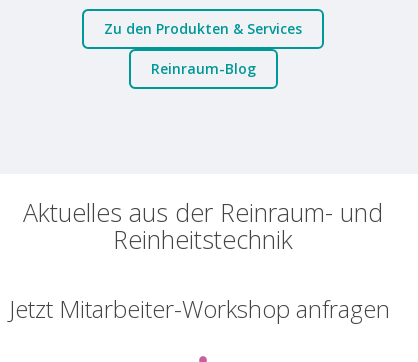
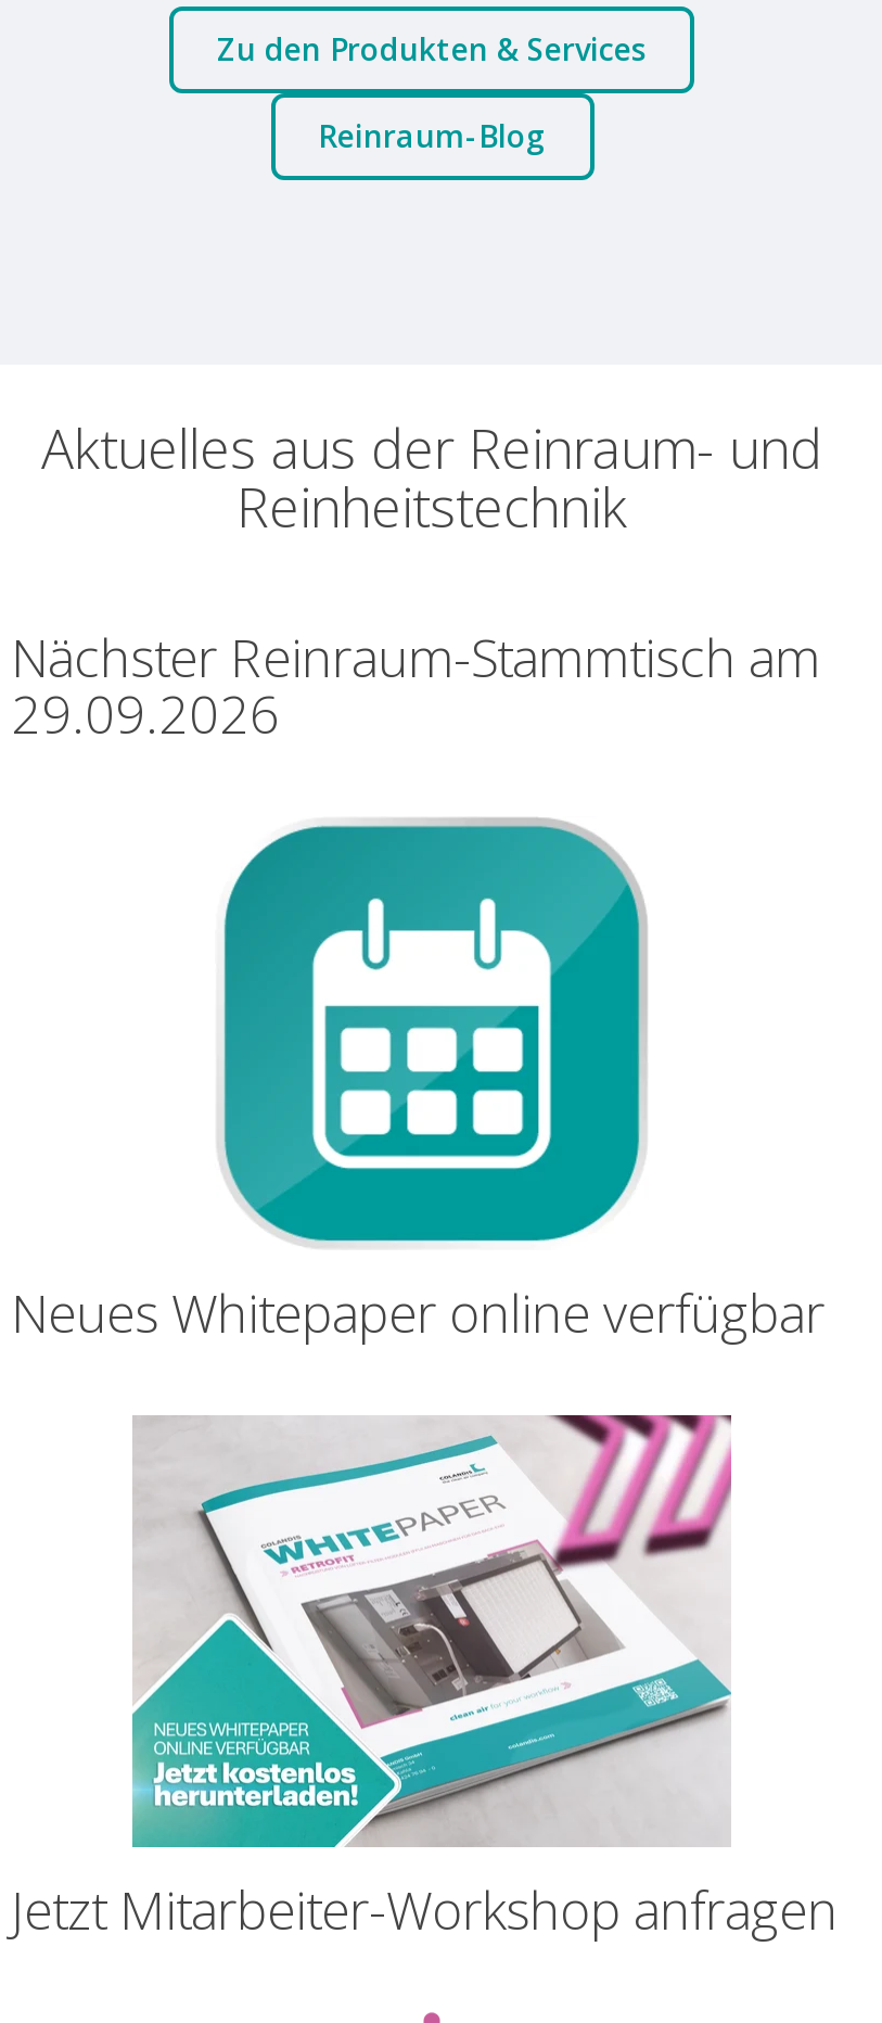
none -> [11,620,820,748] Nächster Reinraum-Stammtisch am | 29.09.2026
none -> [11,818,825,1347] [image] | Neues Whitepaper online verfügbar
none -> [130,1413,733,1852] [image]

